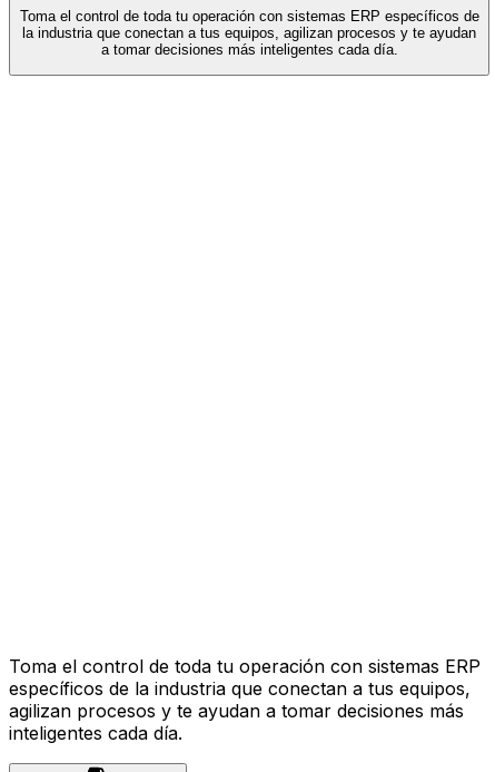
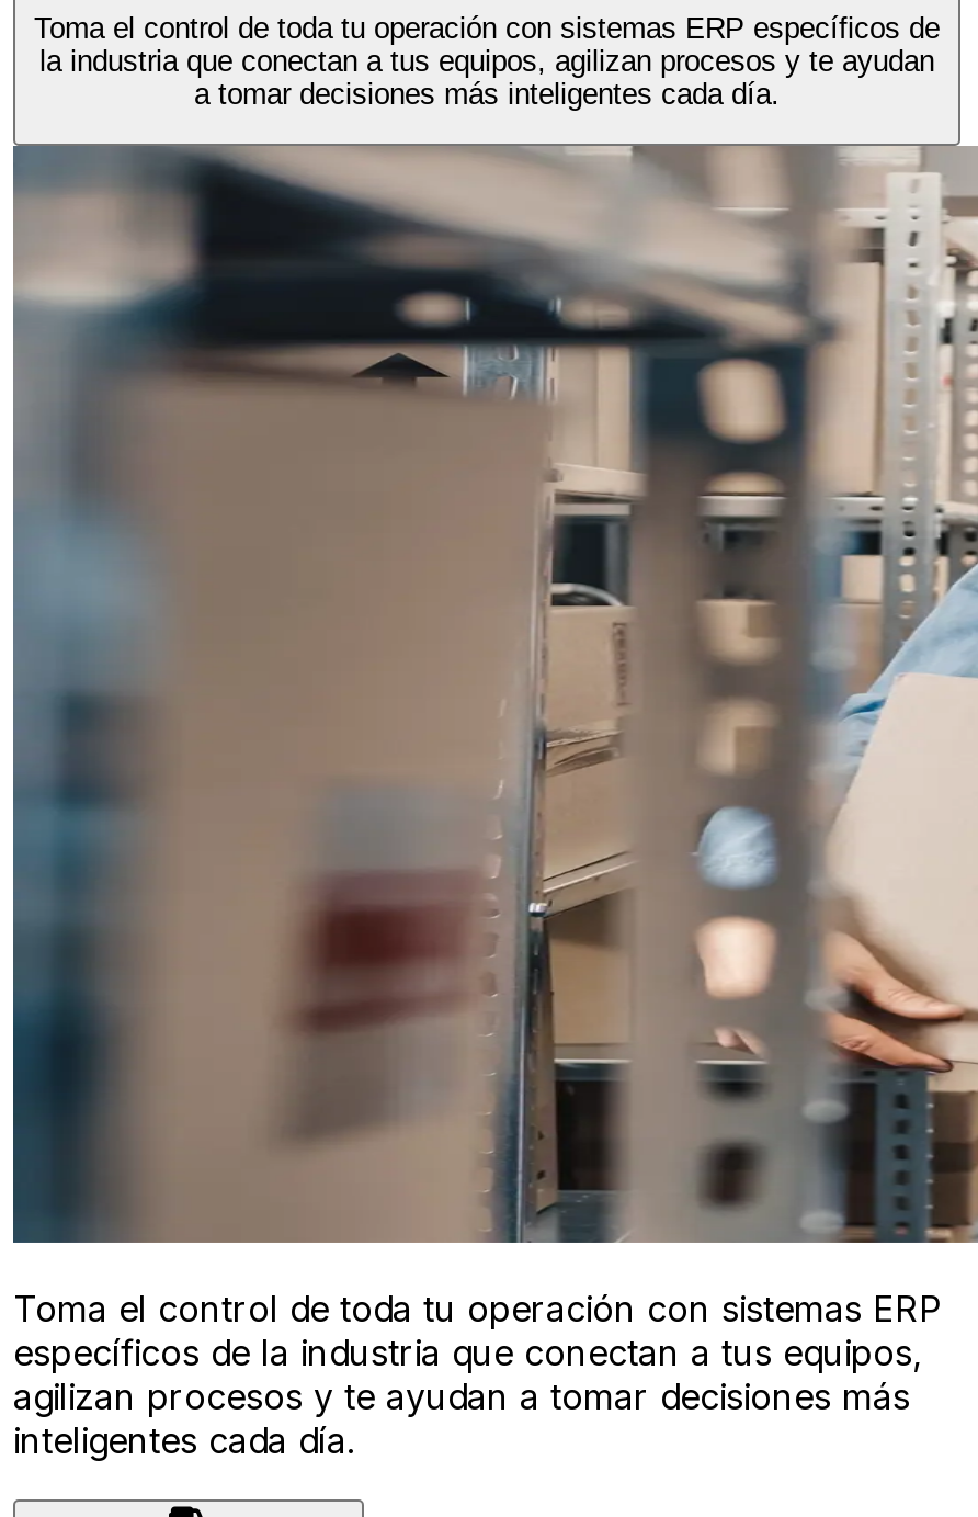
none -> [11,144,971,1245] [image]

